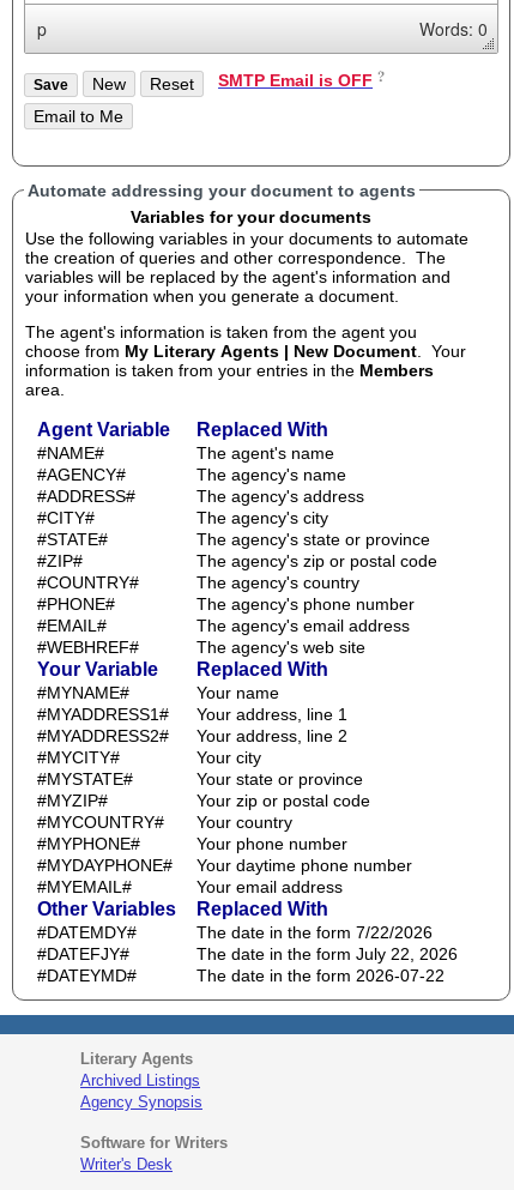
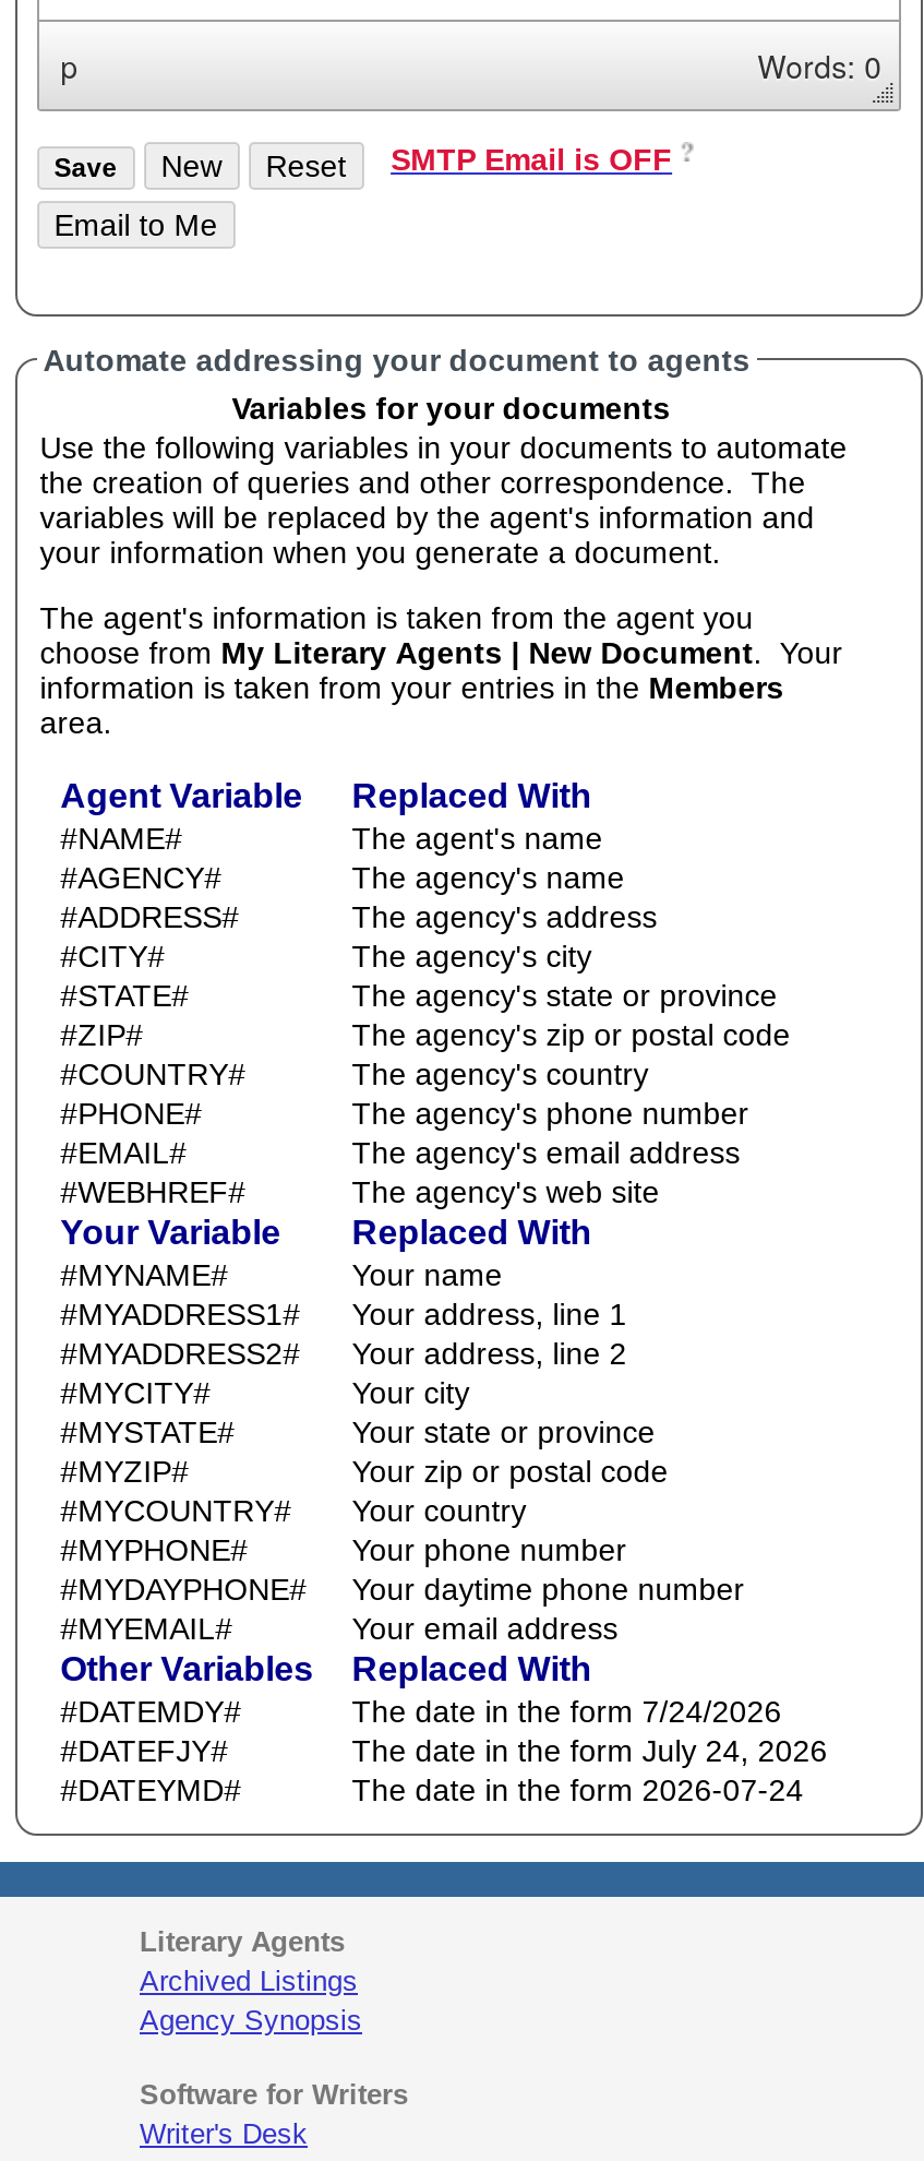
[197,923,433,942] The date in the form 7/22/2026 -> [352,1694,782,1729] The date in the form 7/24/2026
[197,944,458,963] The date in the form July 22, 2026 -> [352,1733,827,1768] The date in the form July 24, 2026
[197,966,445,985] The date in the form 2026-07-22 -> [352,1772,803,1807] The date in the form 2026-07-24

